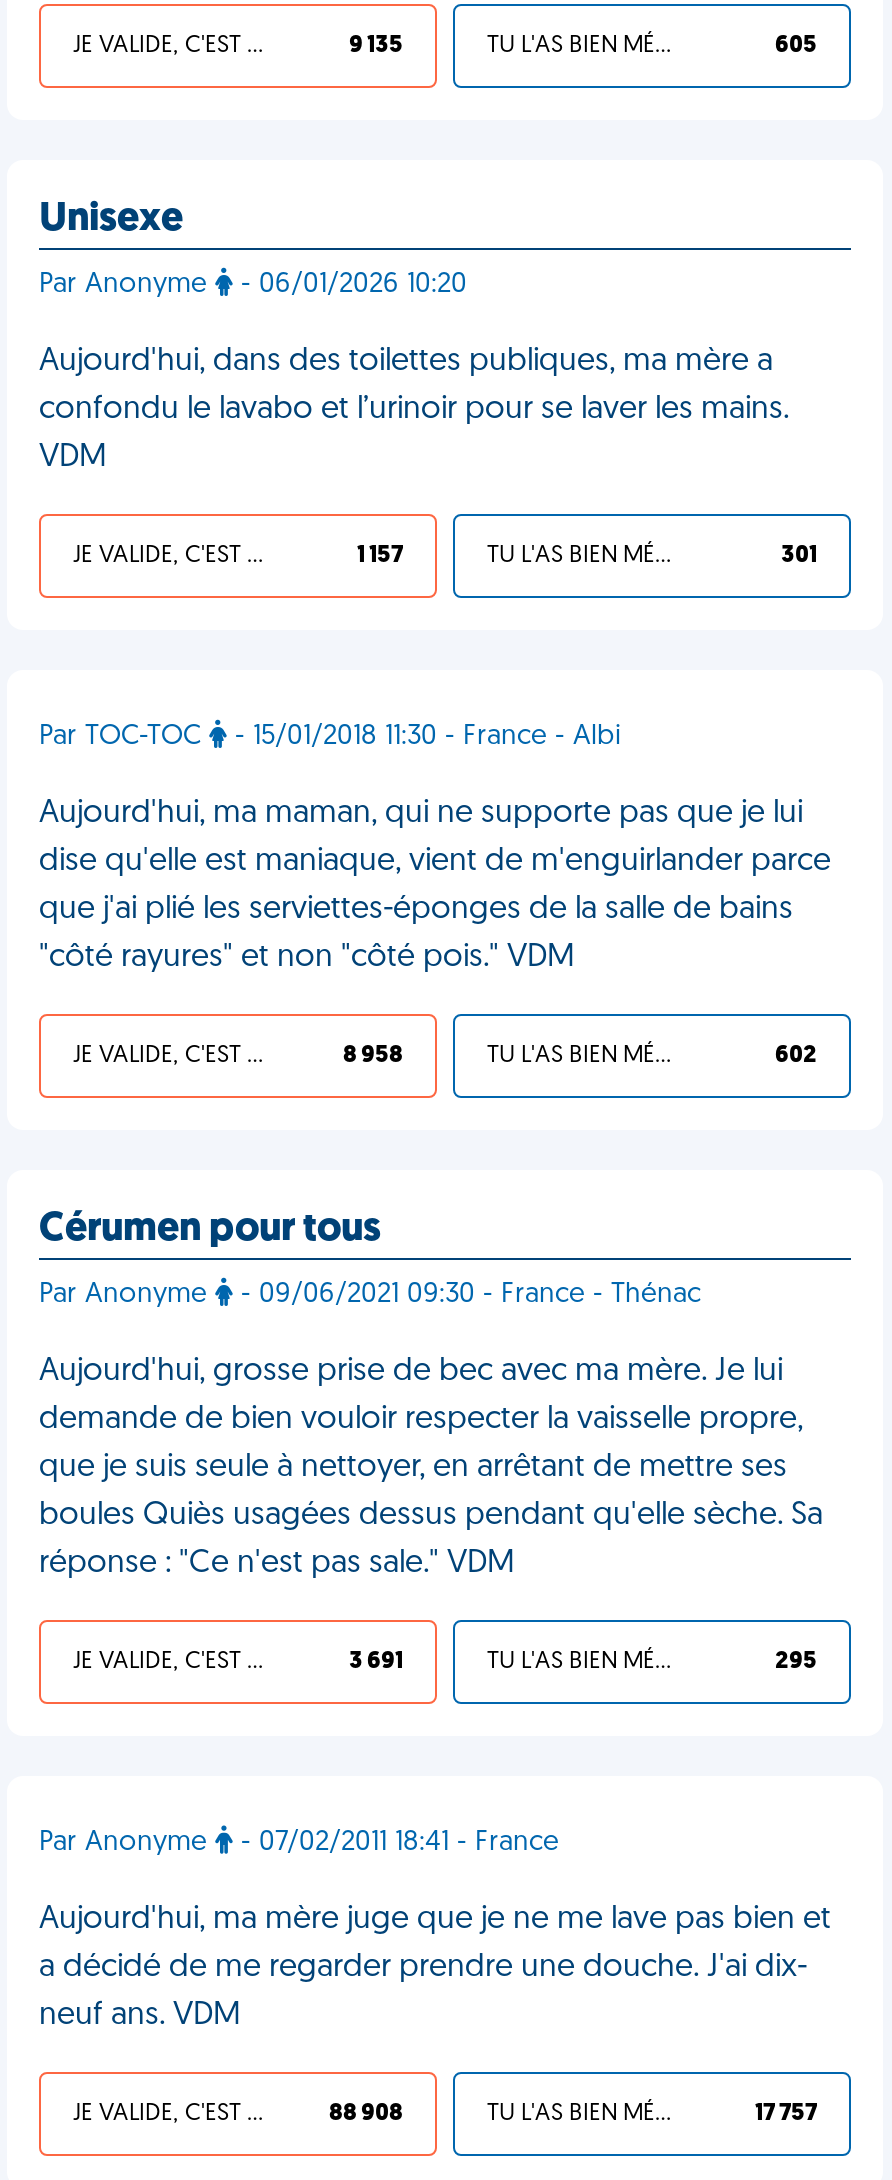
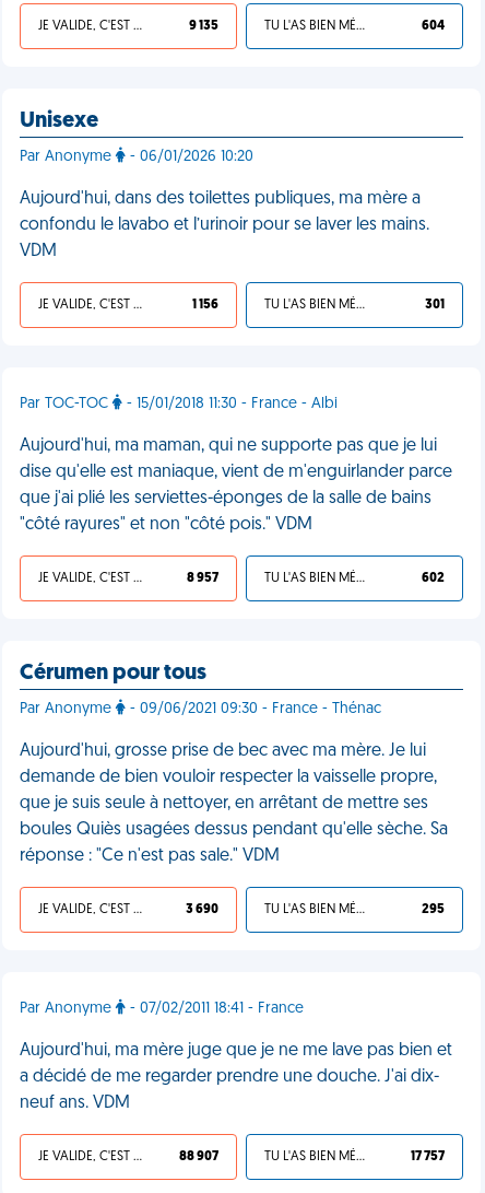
[775,34,817,58] 605 -> [422,20,445,33] 604
[357,544,403,568] 1 157 -> [192,299,218,312] 1 156
[343,1044,403,1068] 8 958 -> [187,572,218,585] 8 957
[349,1650,403,1674] 3 691 -> [186,903,218,916] 3 690
[329,2102,403,2126] 88 908 -> [179,1150,218,1163] 88 907

